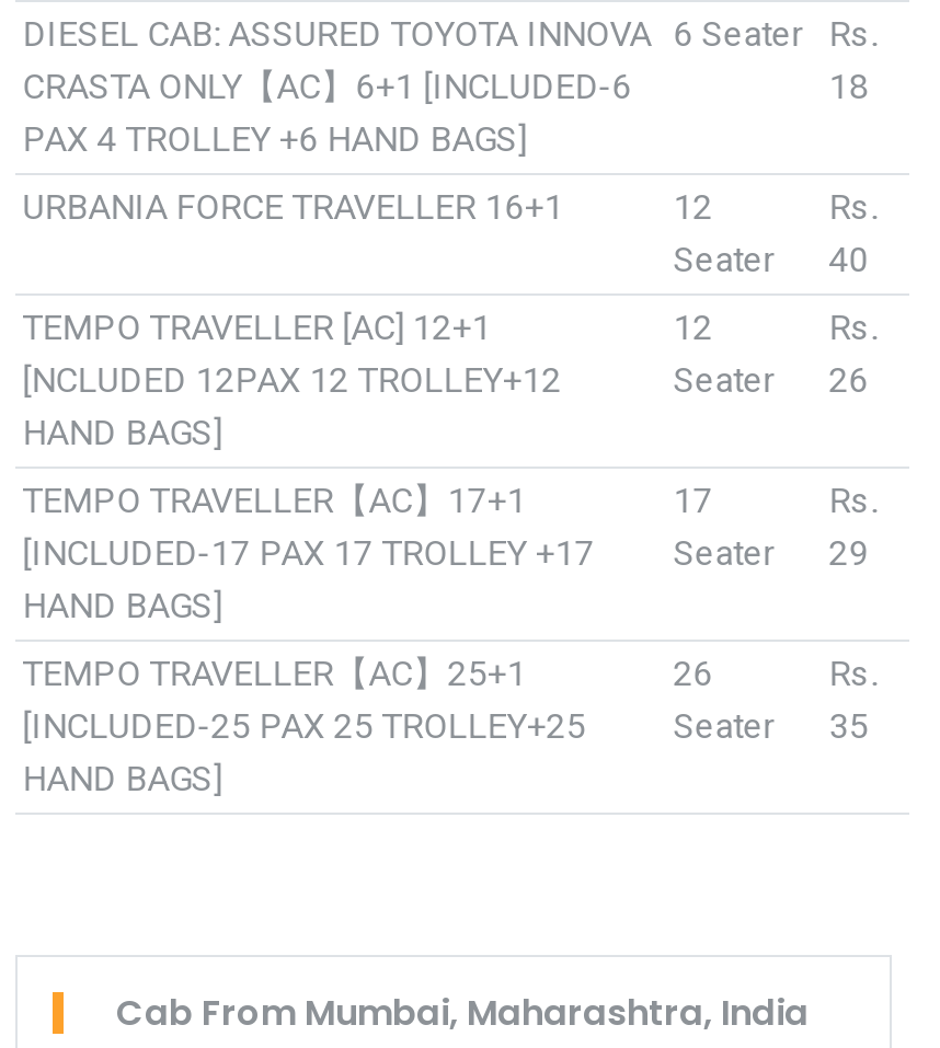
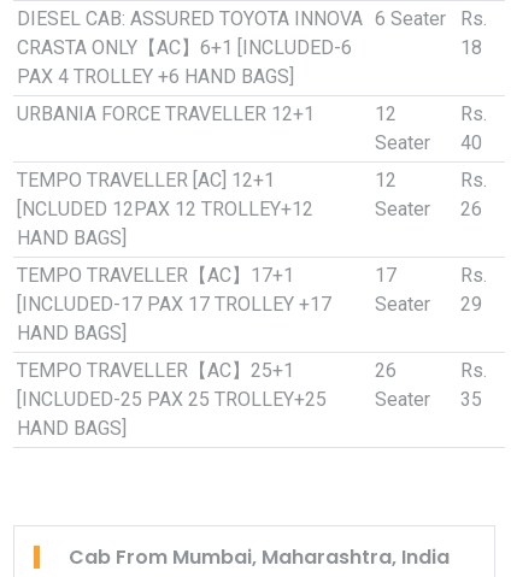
[22,186,564,228] URBANIA FORCE TRAVELLER 16+1 -> [17,102,315,125] URBANIA FORCE TRAVELLER 12+1

